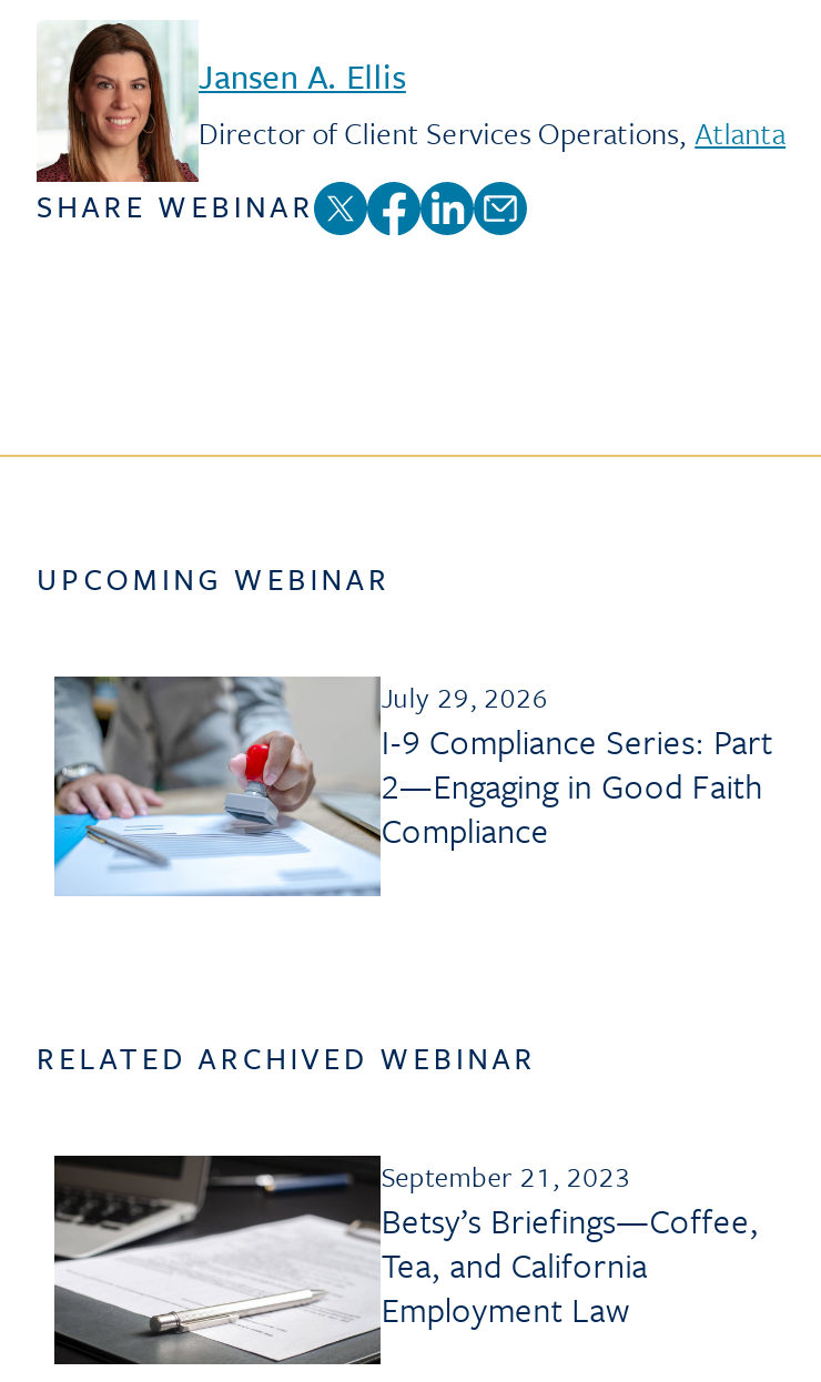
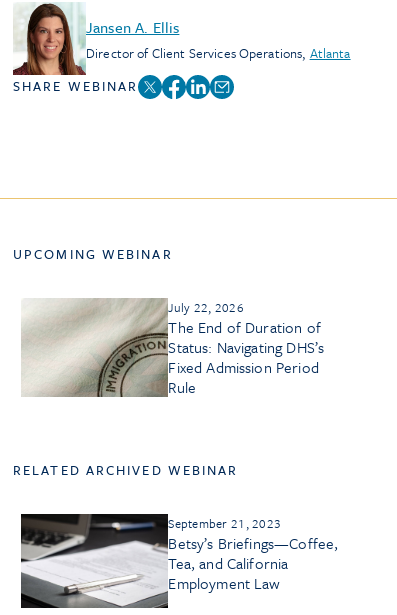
[52,674,773,898] [image] | July 29, 2026 | I-9 Compliance Series: Part | 2—Engaging in Good Faith | Compliance -> [21,298,324,398] [image] | July 22, 2026 | The End of Duration of | Status: Navigating DHS’s | Fixed Admission Period | Rule

